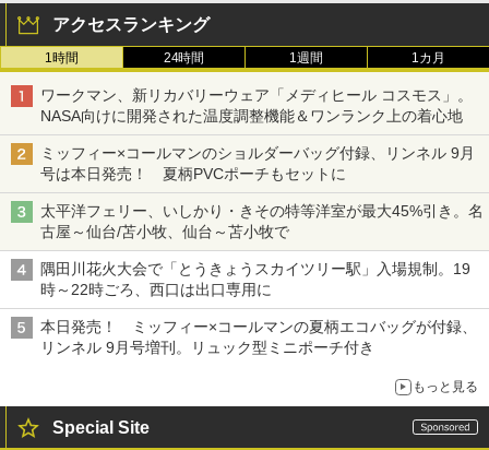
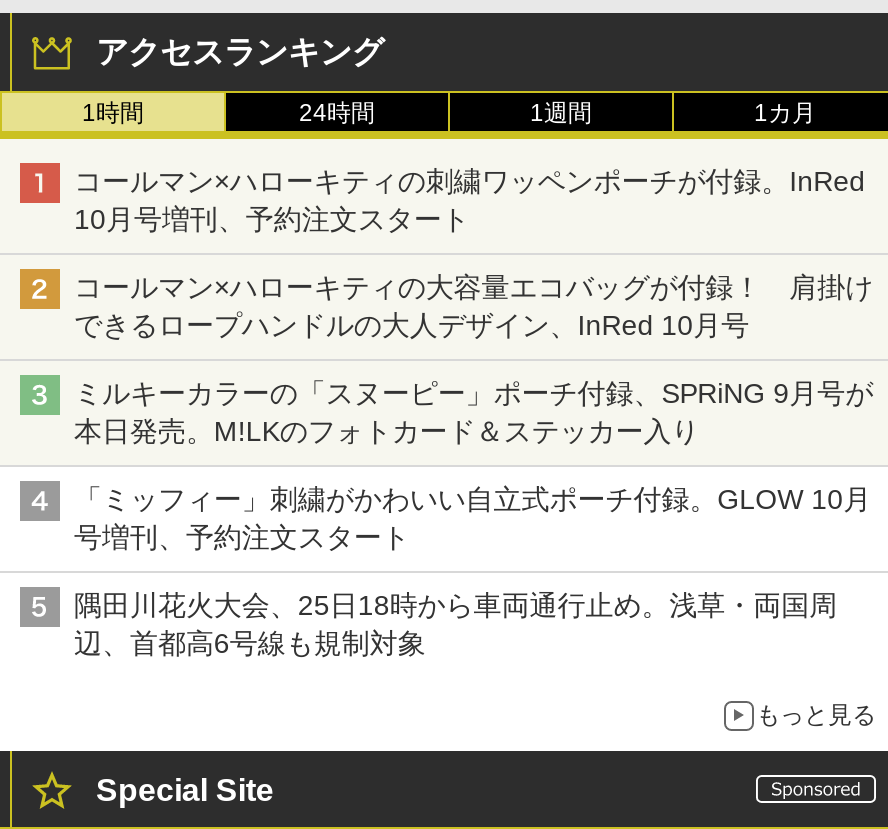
[40,86,472,125] ワークマン、新リカバリーウェア「メディヒール コスモス」。 | NASA向けに開発された温度調整機能＆ワンランク上の着心地 -> [74,165,865,235] コールマン×ハローキティの刺繍ワッペンポーチが付録。InRed | 10月号増刊、予約注文スタート
[40,144,474,183] ミッフィー×コールマンのショルダーバッグ付録、リンネル 9月 | 号は本日発売！ 夏柄PVCポーチもセットに -> [74,271,873,341] コールマン×ハローキティの大容量エコバッグが付録！ 肩掛け | できるロープハンドルの大人デザイン、InRed 10月号
[40,202,483,240] 太平洋フェリー、いしかり・きその特等洋室が最大45%引き。名 | 古屋～仙台/苫小牧、仙台～苫小牧で -> [74,377,873,447] ミルキーカラーの「スヌーピー」ポーチ付録、SPRiNG 9月号が | 本日発売。M!LKのフォトカード＆ステッカー入り
[40,260,470,298] 隅田川花火大会で「とうきょうスカイツリー駅」入場規制。19 | 時～22時ごろ、西口は出口専用に -> [74,483,871,553] 「ミッフィー」刺繍がかわいい自立式ポーチ付録。GLOW 10月 | 号増刊、予約注文スタート
[40,318,477,356] 本日発売！ ミッフィー×コールマンの夏柄エコバッグが付録、 | リンネル 9月号増刊。リュック型ミニポーチ付き -> [74,589,837,659] 隅田川花火大会、25日18時から車両通行止め。浅草・両国周 | 辺、首都高6号線も規制対象

